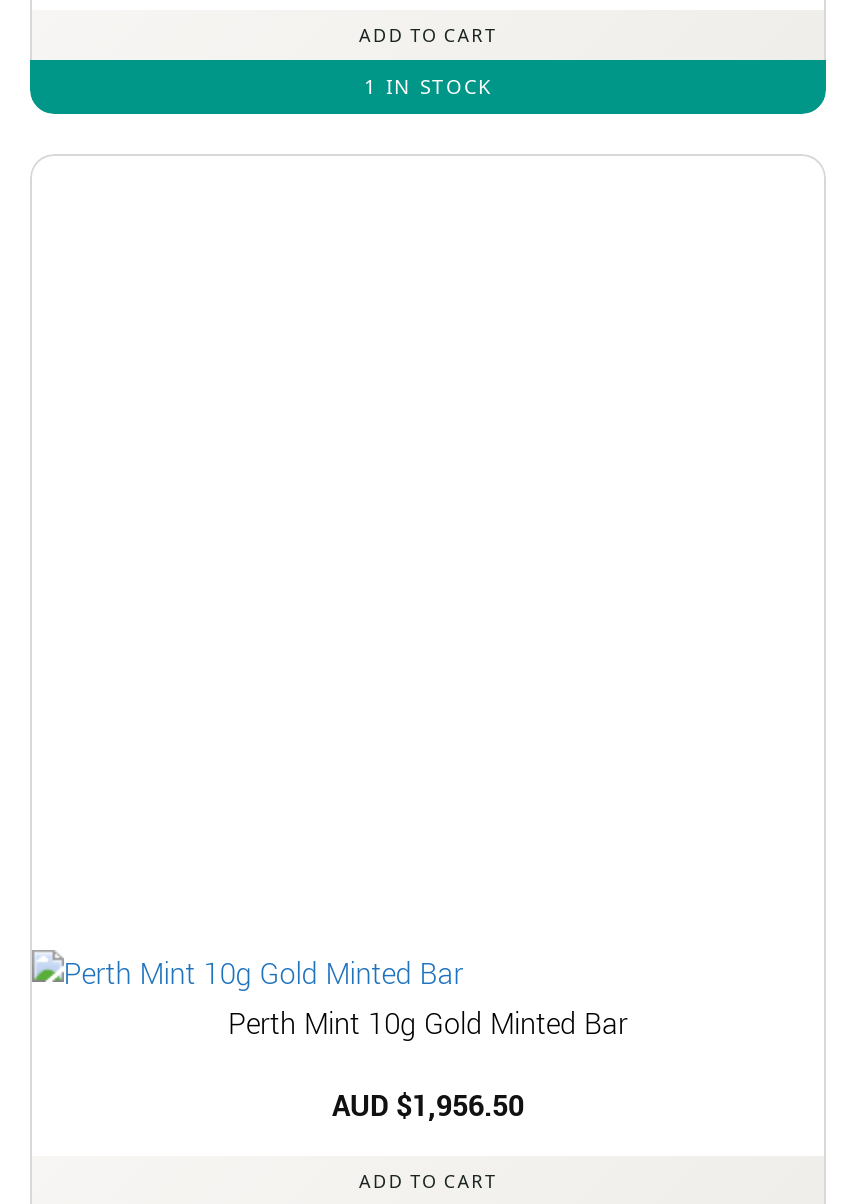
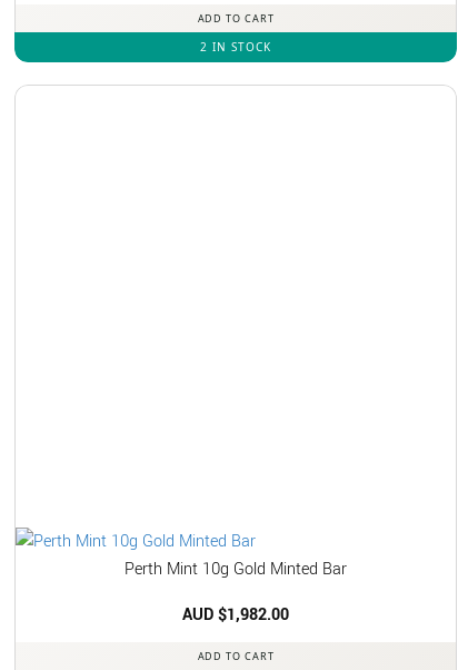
[364,72,492,100] 1 IN STOCK -> [200,39,271,55] 2 IN STOCK
[332,1085,524,1127] AUD $1,956.50 -> [182,603,289,626] AUD $1,982.00

